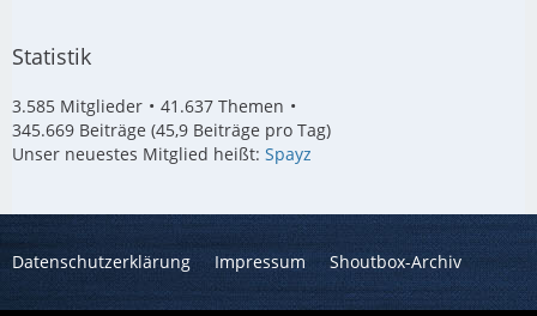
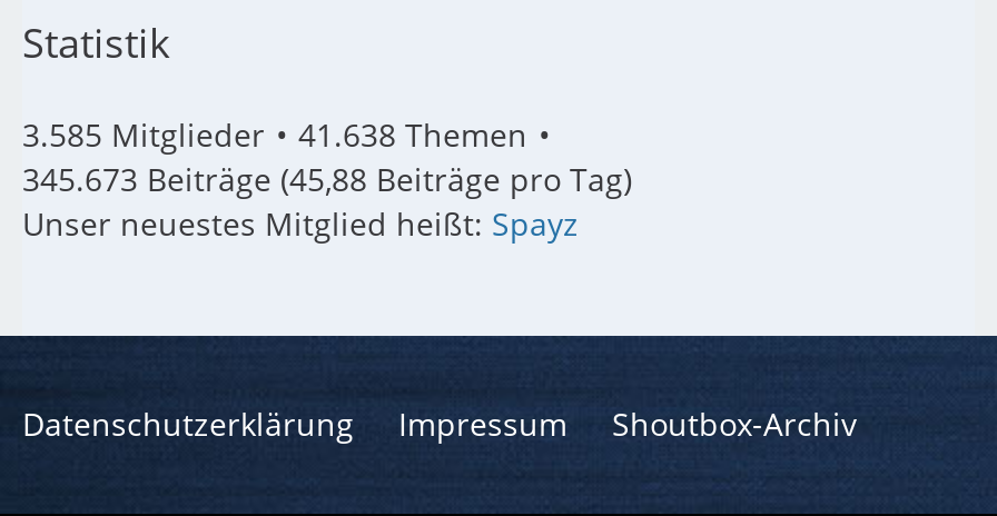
[12,95,284,117] 3.585 Mitglieder 41.637 Themen -> [22,113,527,156] 3.585 Mitglieder 41.638 Themen
[12,118,331,141] 345.669 Beiträge (45,9 Beiträge pro Tag) -> [22,158,632,200] 345.673 Beiträge (45,88 Beiträge pro Tag)

